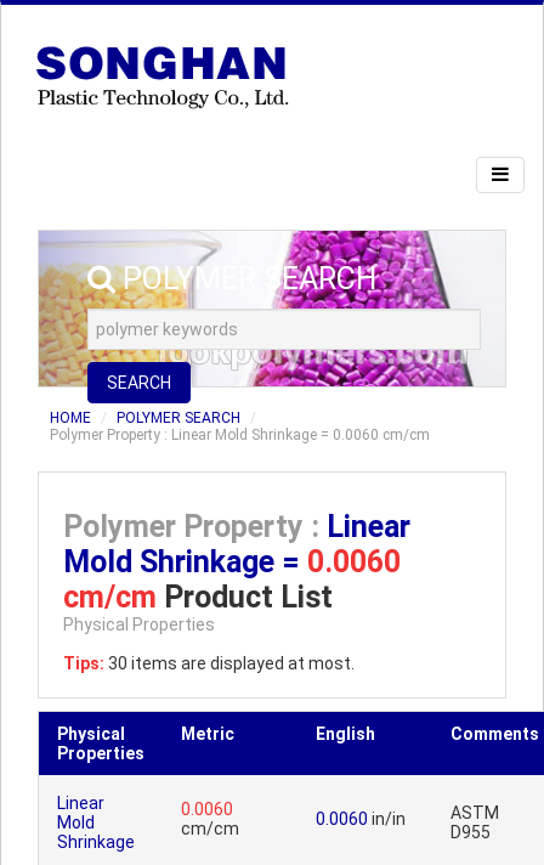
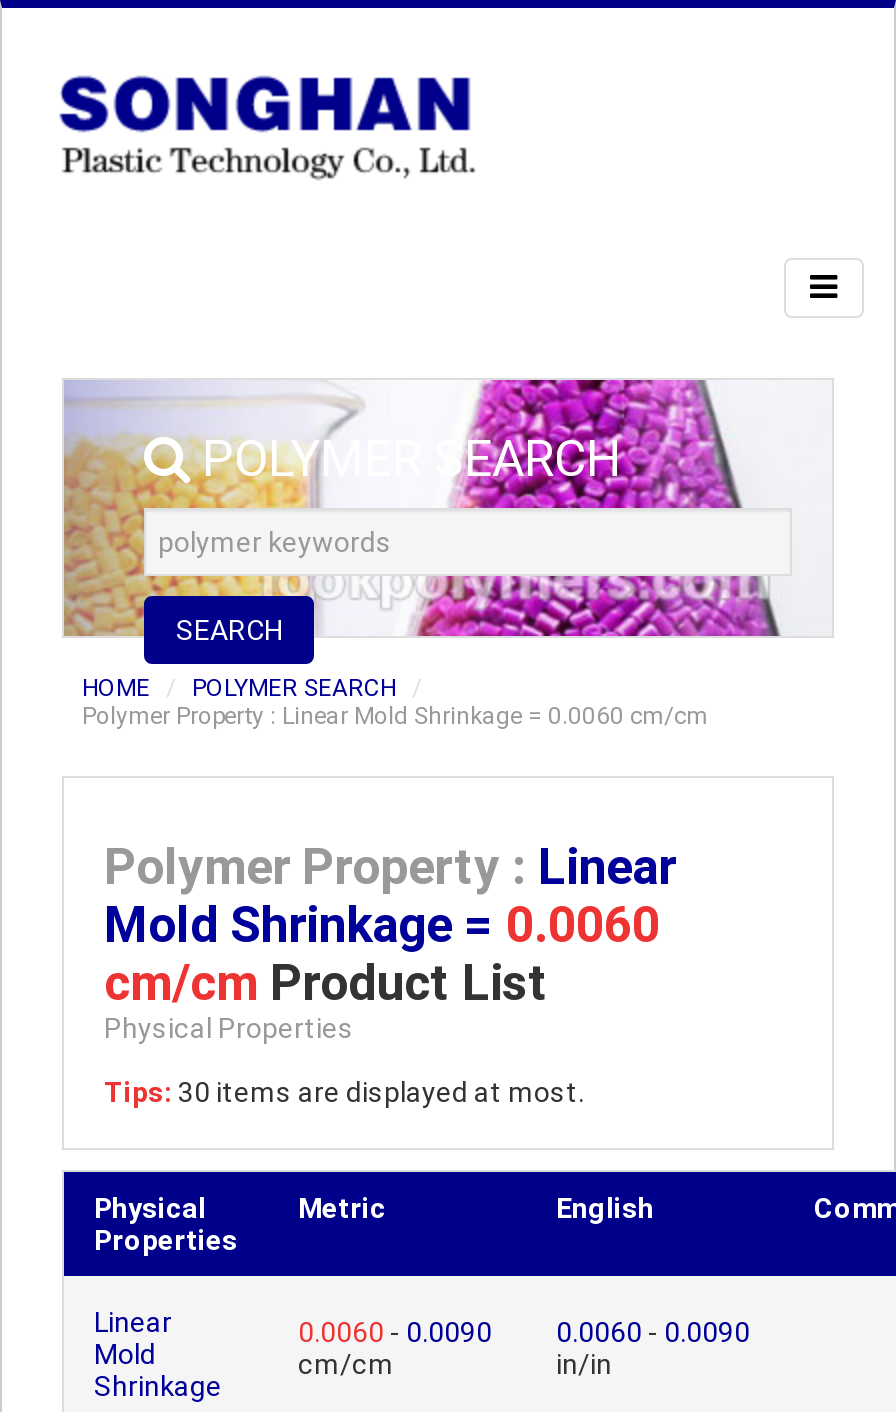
[181,799,233,819] 0.0060 -> [298,1316,492,1348] 0.0060 - 0.0090
[316,803,499,842] 0.0060 in/in | ASTM | D955 -> [556,1316,750,1380] 0.0060 - 0.0090 | in/in

